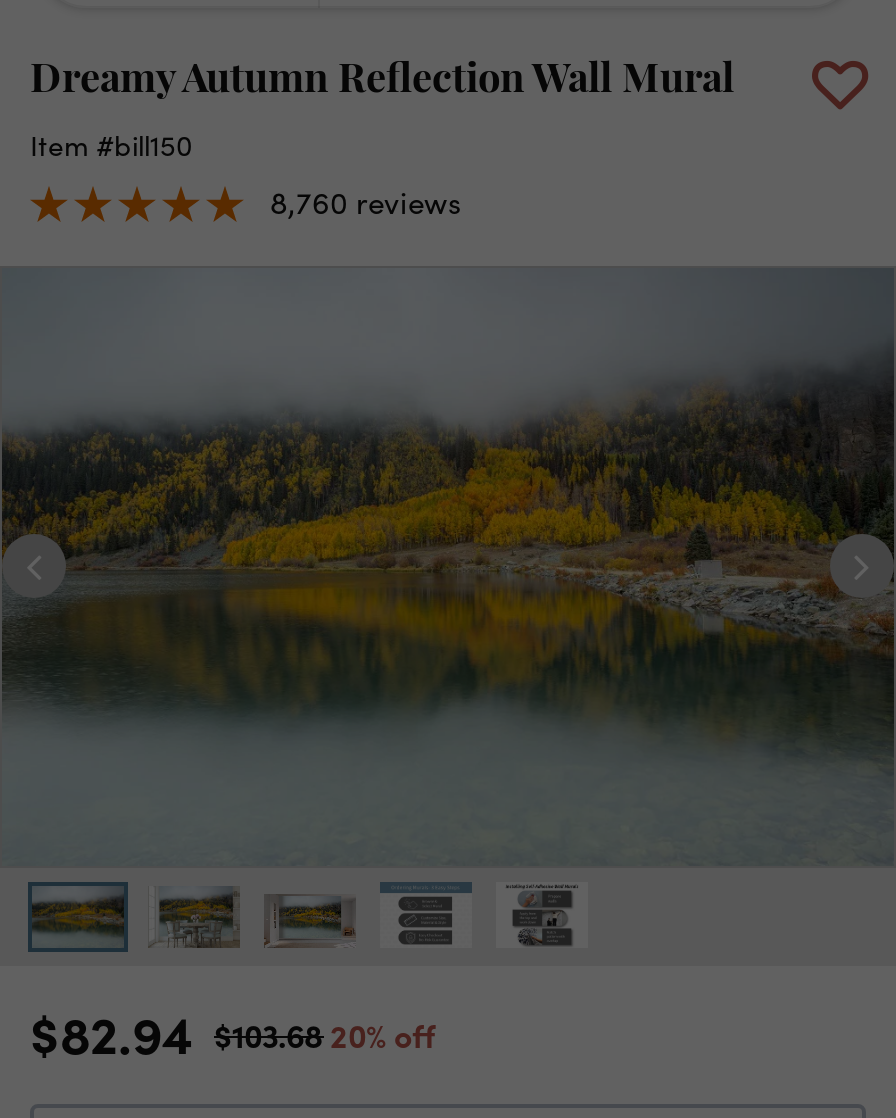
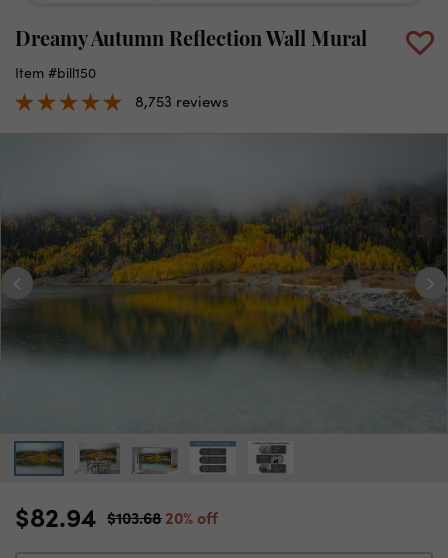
[270,182,462,222] 8,760 reviews -> [135,91,229,111] 8,753 reviews

